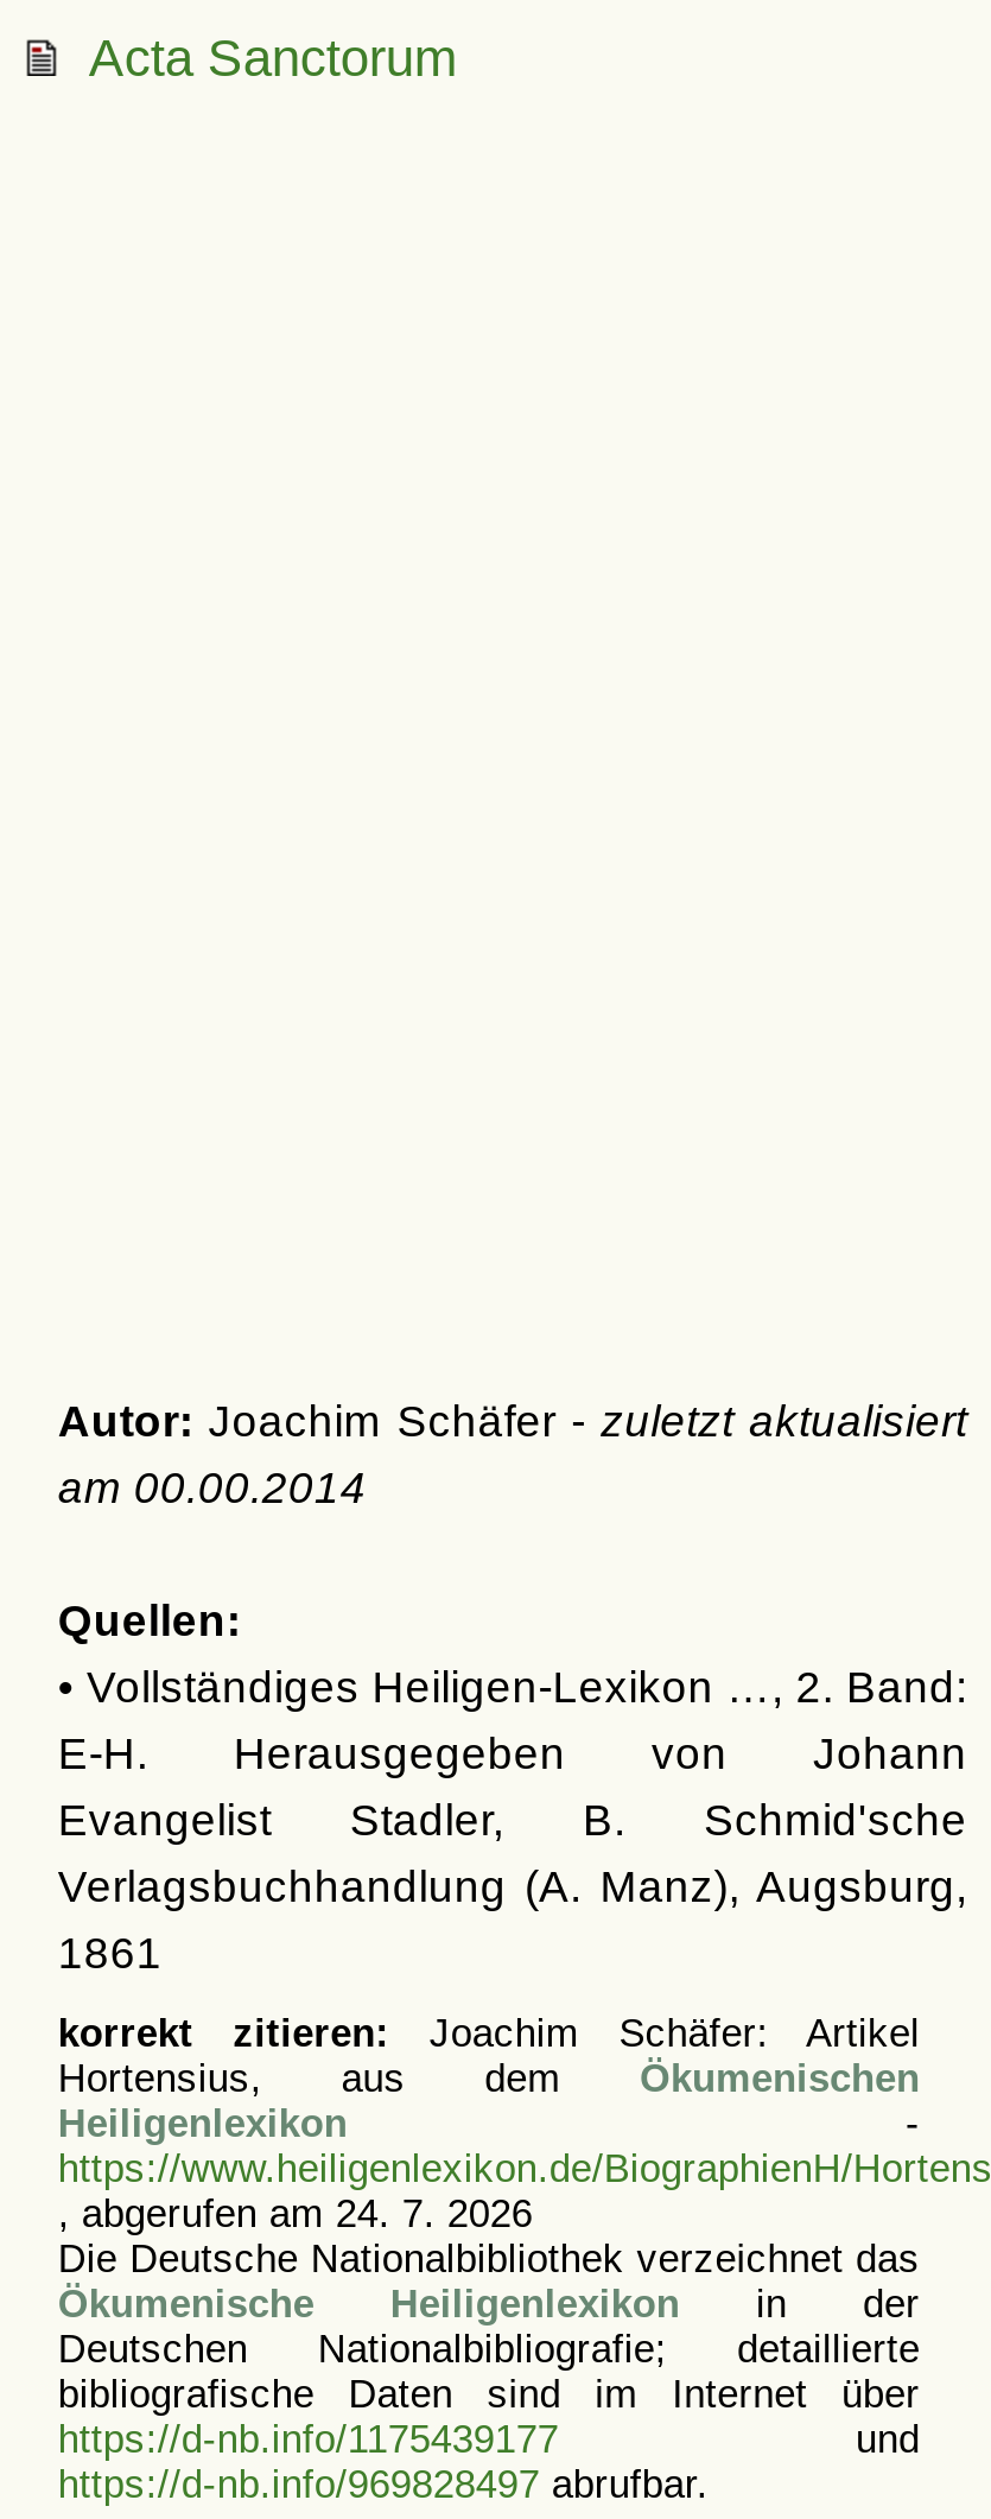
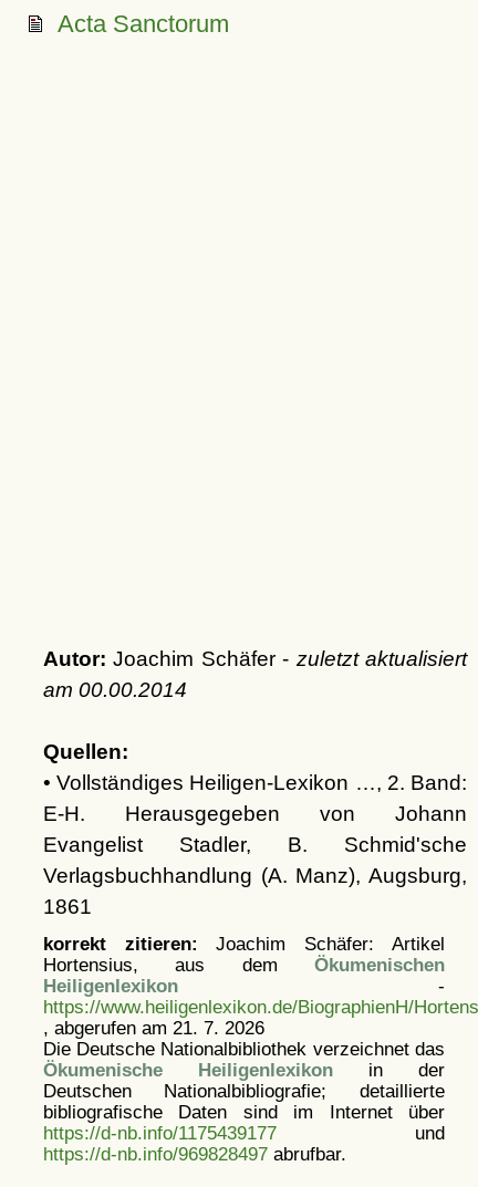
[58,2191,532,2234] , abgerufen am 24. 7. 2026 -> [43,1018,264,1038] , abgerufen am 21. 7. 2026

